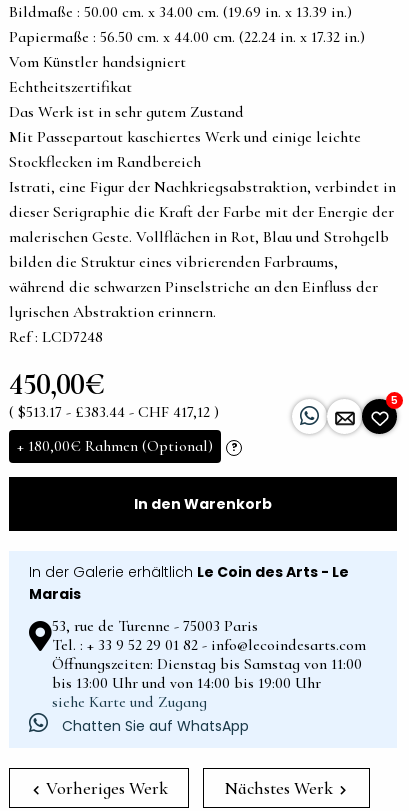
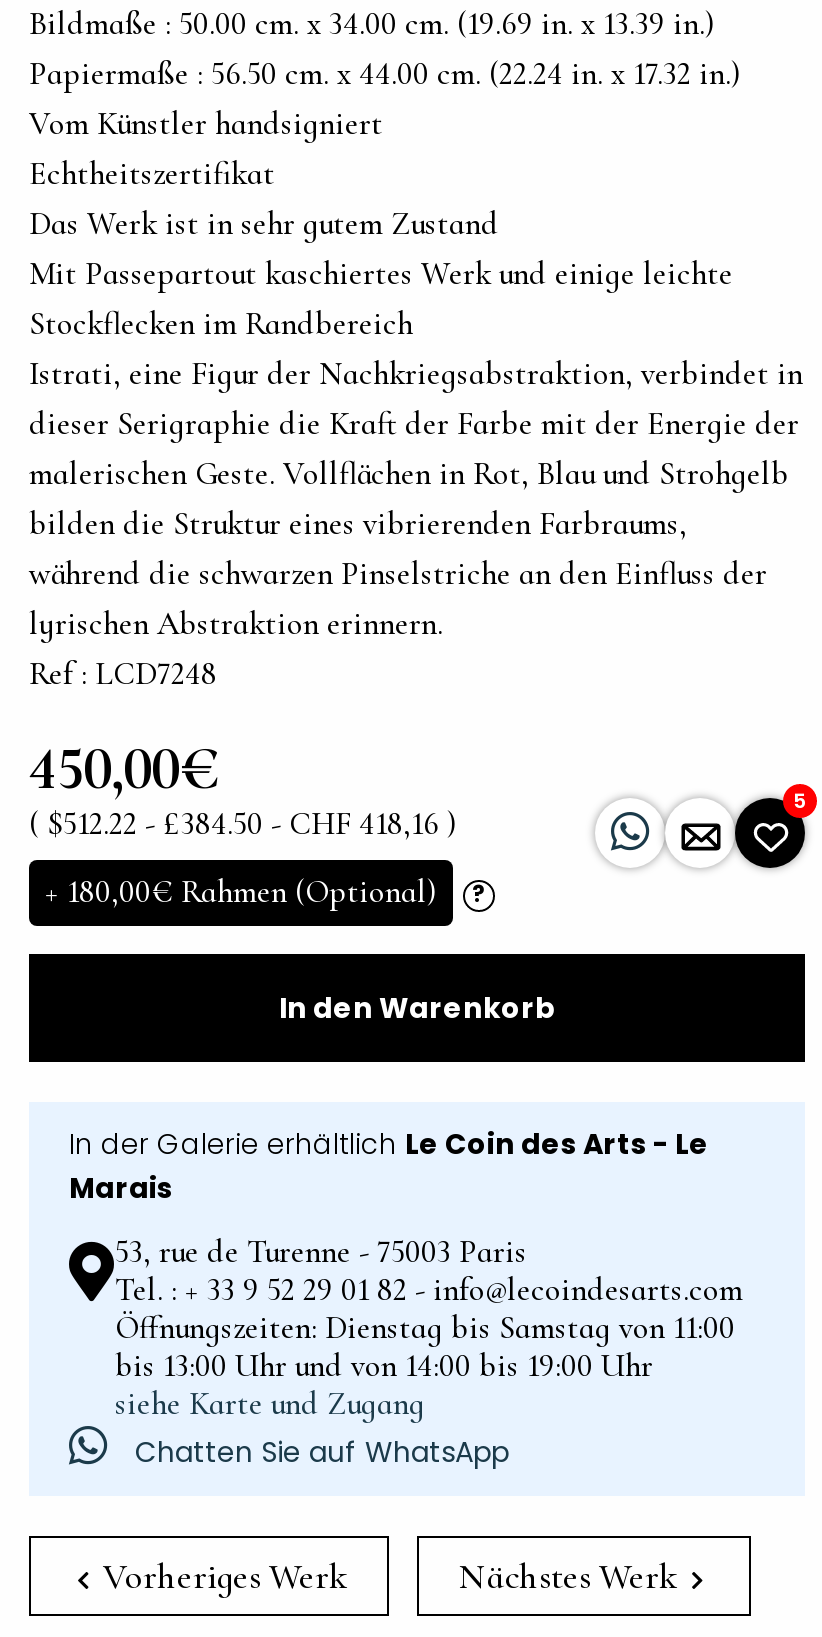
[9,402,219,422] ( $513.17 - £383.44 - CHF 417,12 ) -> [29,805,457,845] ( $512.22 - £384.50 - CHF 418,16 )

